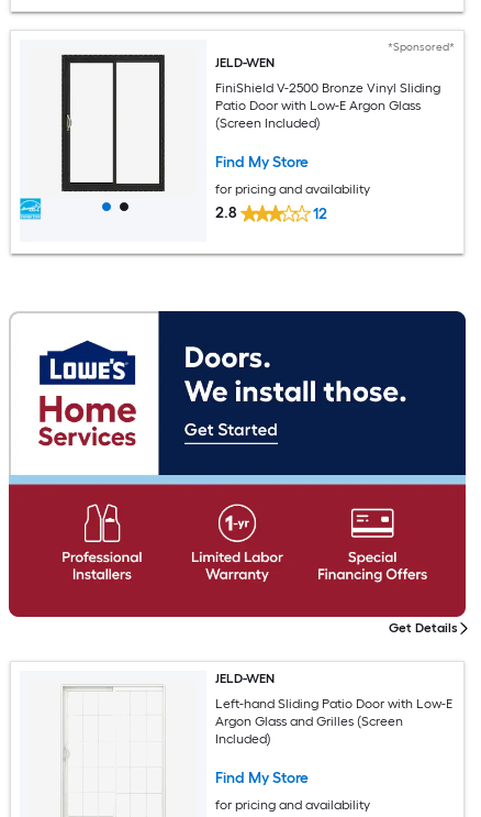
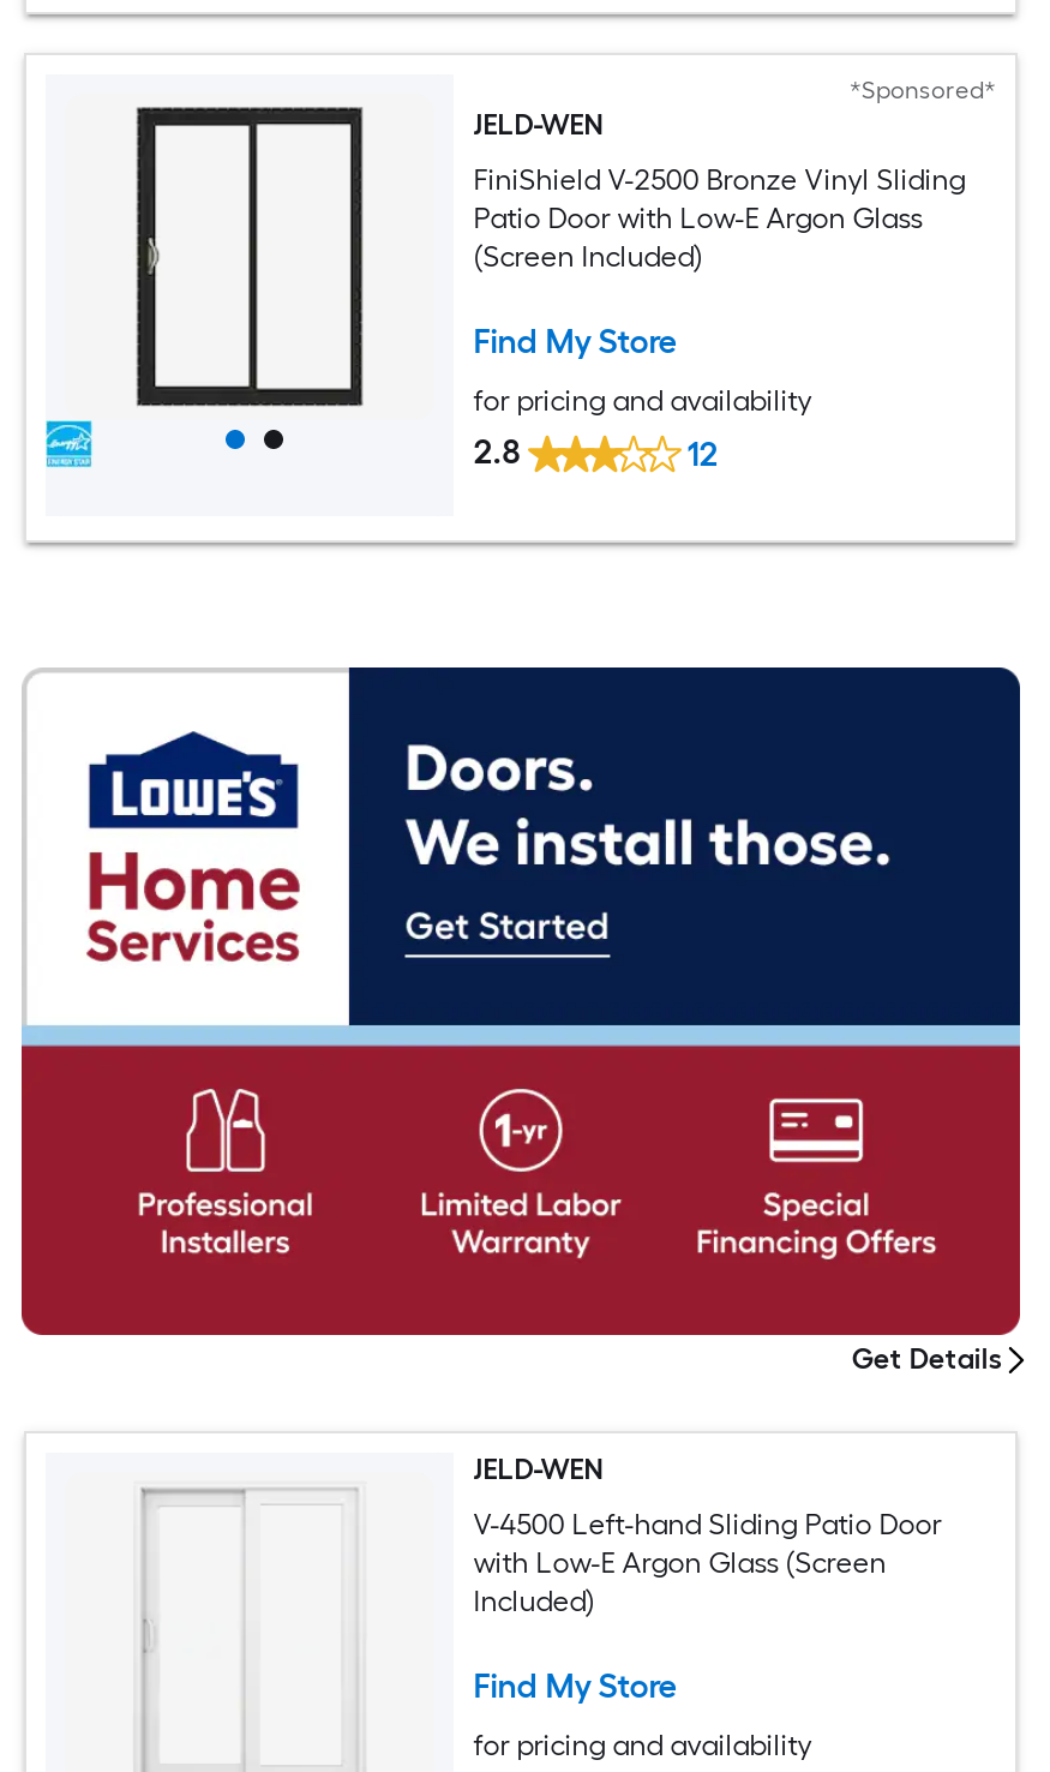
[215,696,453,729] Left-hand Sliding Patio Door with Low-E | Argon Glass and Grilles (Screen -> [473,1508,941,1580] V-4500 Left-hand Sliding Patio Door | with Low-E Argon Glass (Screen

